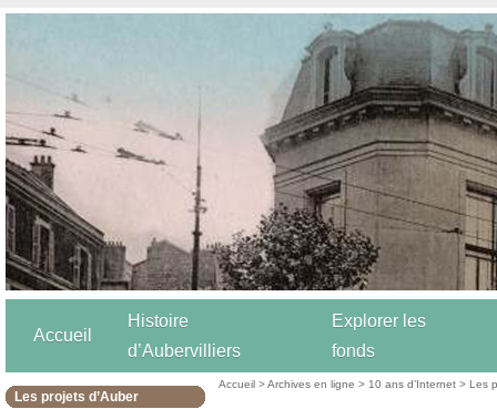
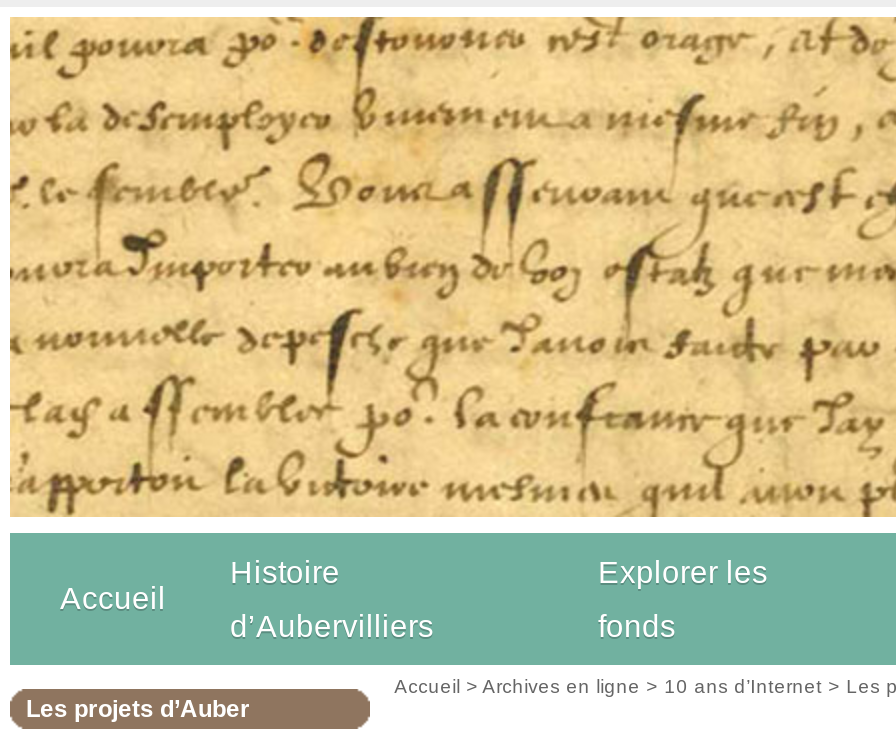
[4,12,494,292] [image] -> [8,15,890,519] [image]

